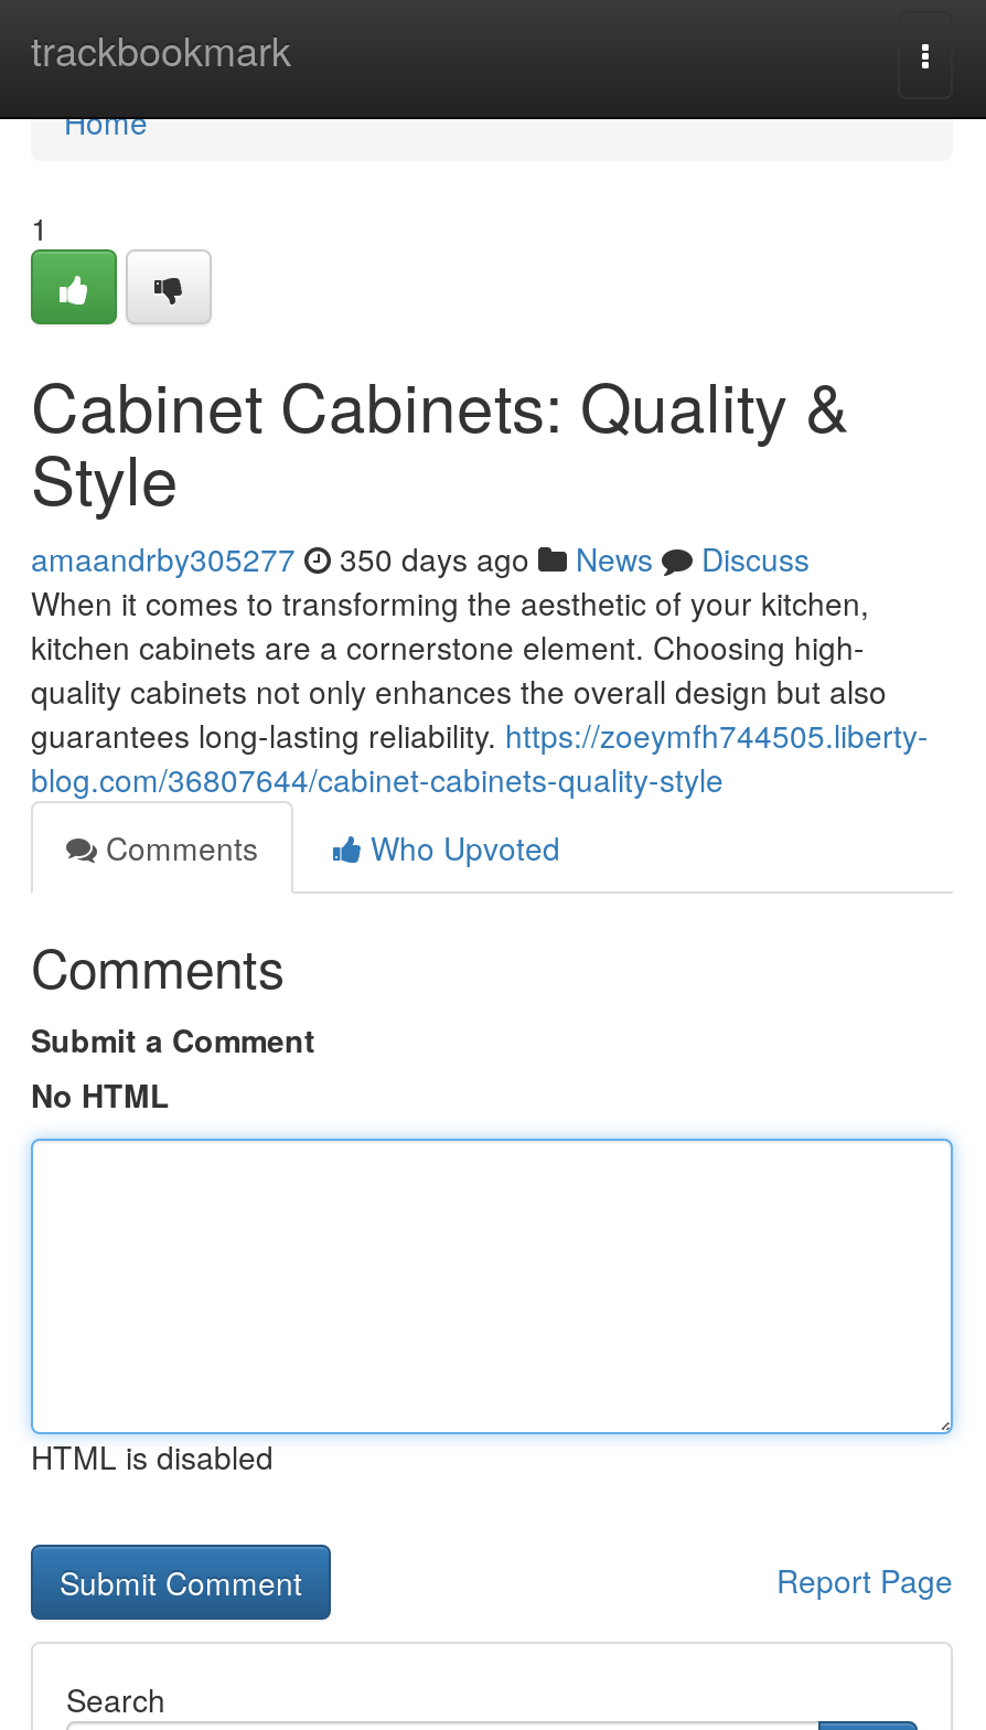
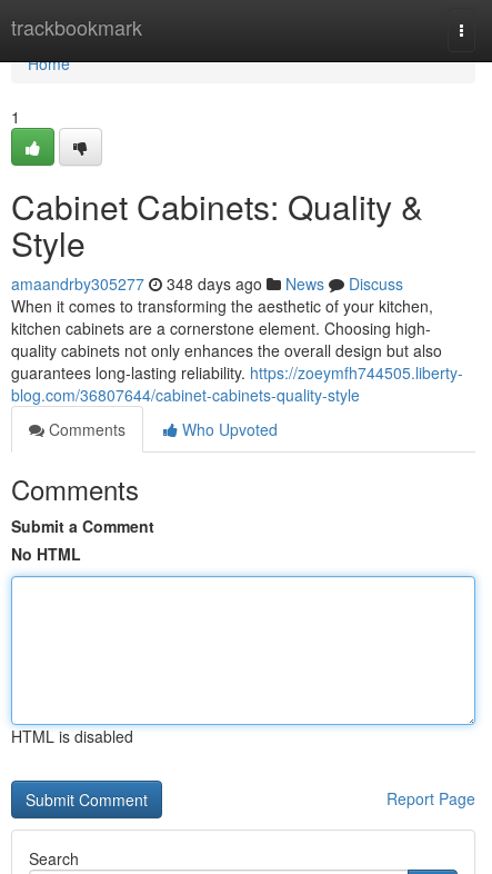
[31,536,810,580] amaandrby305277 350 days ago News Discuss -> [11,272,403,295] amaandrby305277 348 days ago News Discuss

